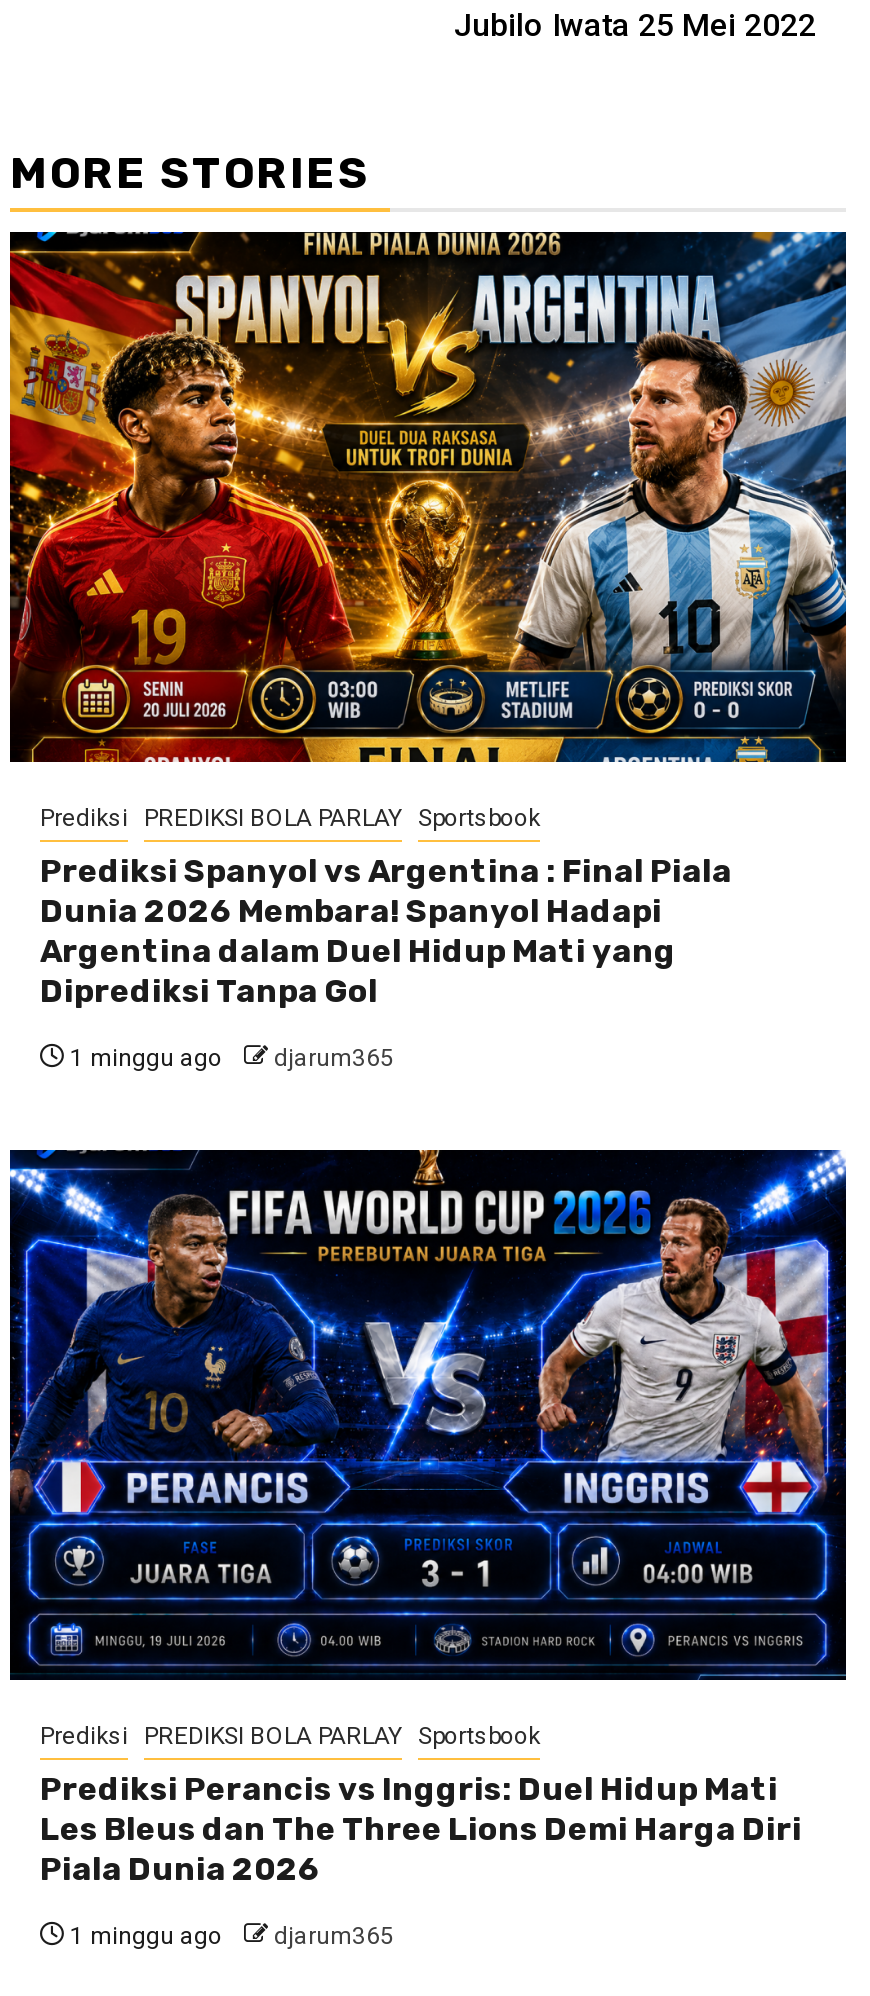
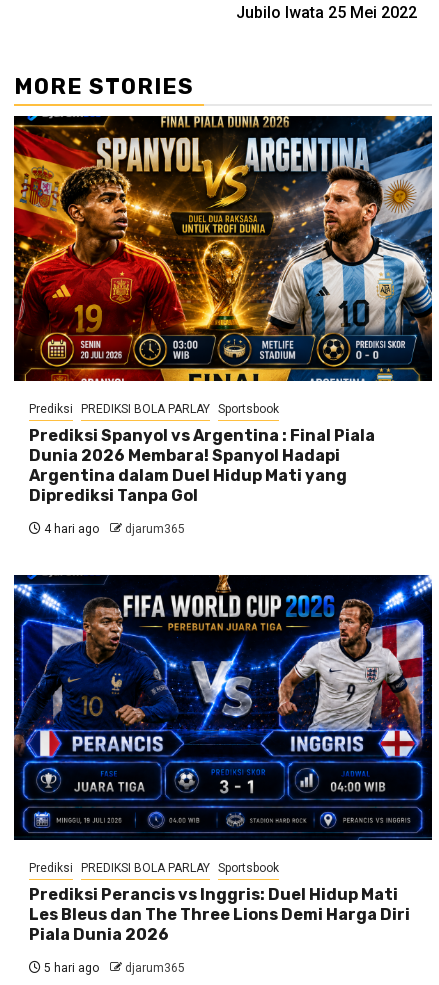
[64,1044,394,1072] 1 minggu ago djarum365 -> [41,522,185,536] 4 hari ago djarum365
[64,1922,394,1950] 1 minggu ago djarum365 -> [41,961,185,975] 5 hari ago djarum365

